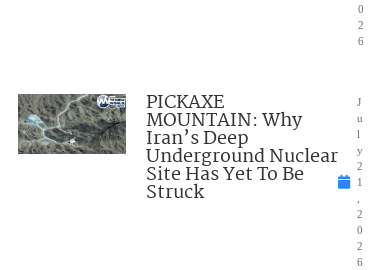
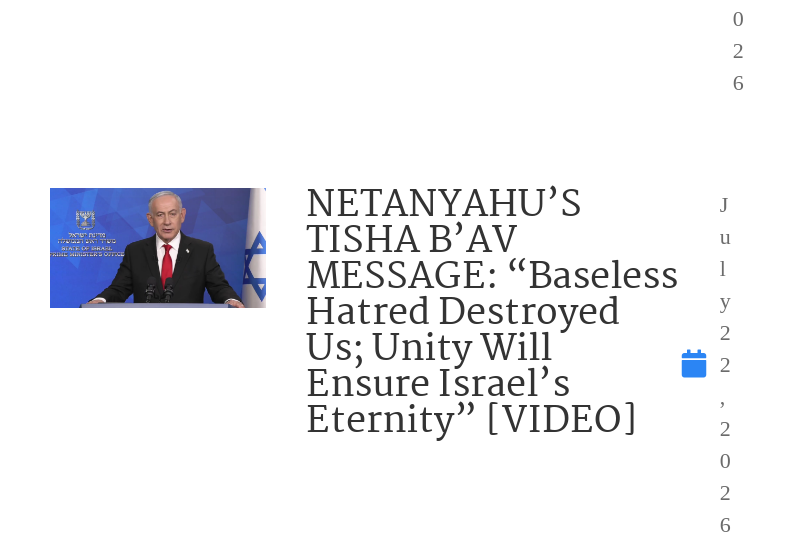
[17,87,338,207] [image] | PICKAXE | MOUNTAIN: Why | Iran’s Deep | Underground Nuclear | Site Has Yet To Be | Struck -> [48,175,678,451] [image] | NETANYAHU’S | TISHA B’AV | MESSAGE: “Baseless | Hatred Destroyed | Us; Unity Will | Ensure Israel’s | Eternity” [VIDEO]
[357,175,363,187] 1 -> [720,351,732,375] 2

